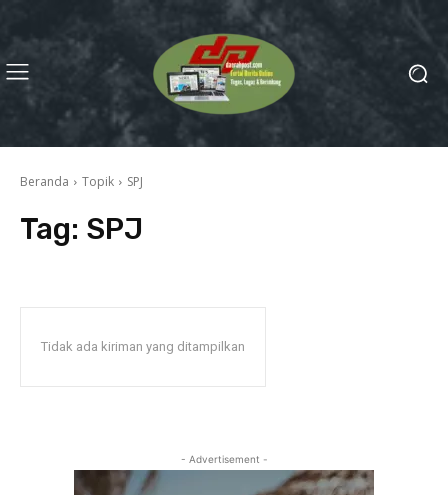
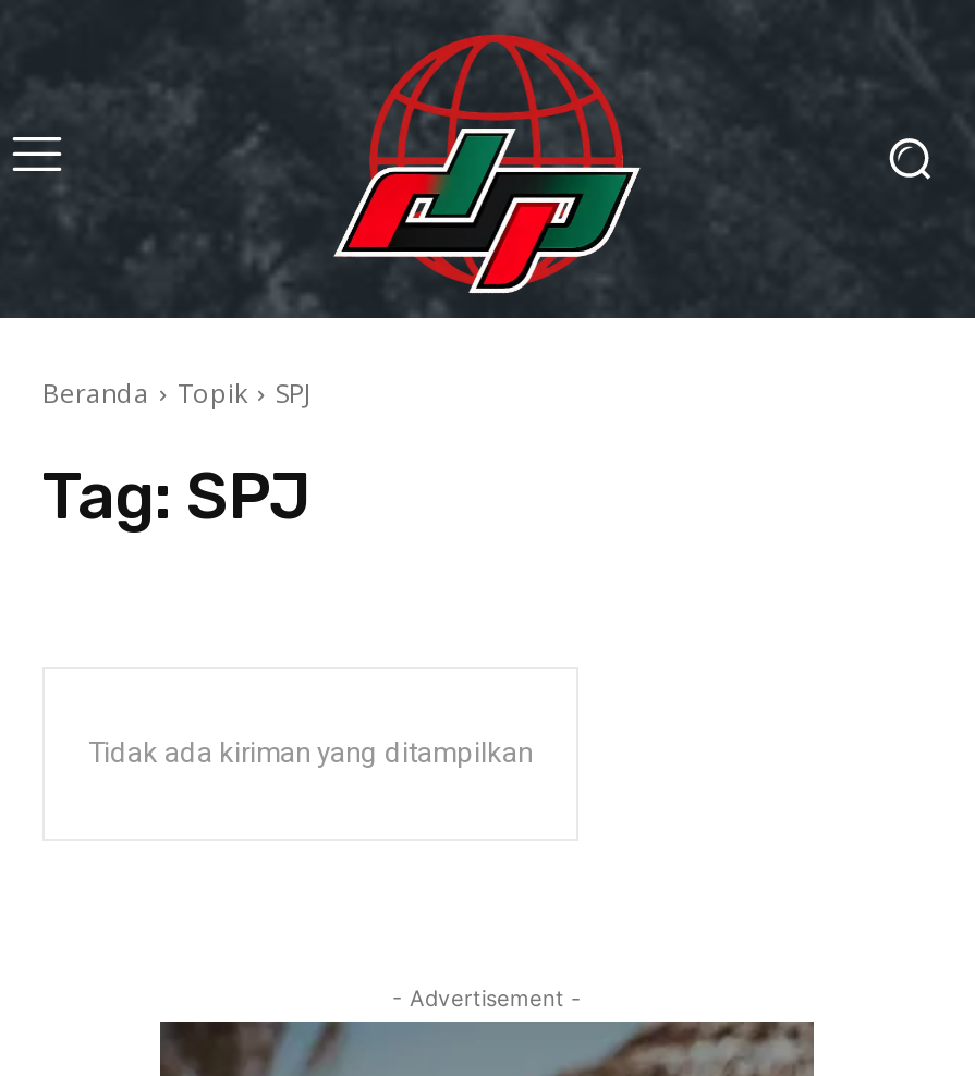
[153,17,295,136] [image] -> [332,33,639,296] [image]

